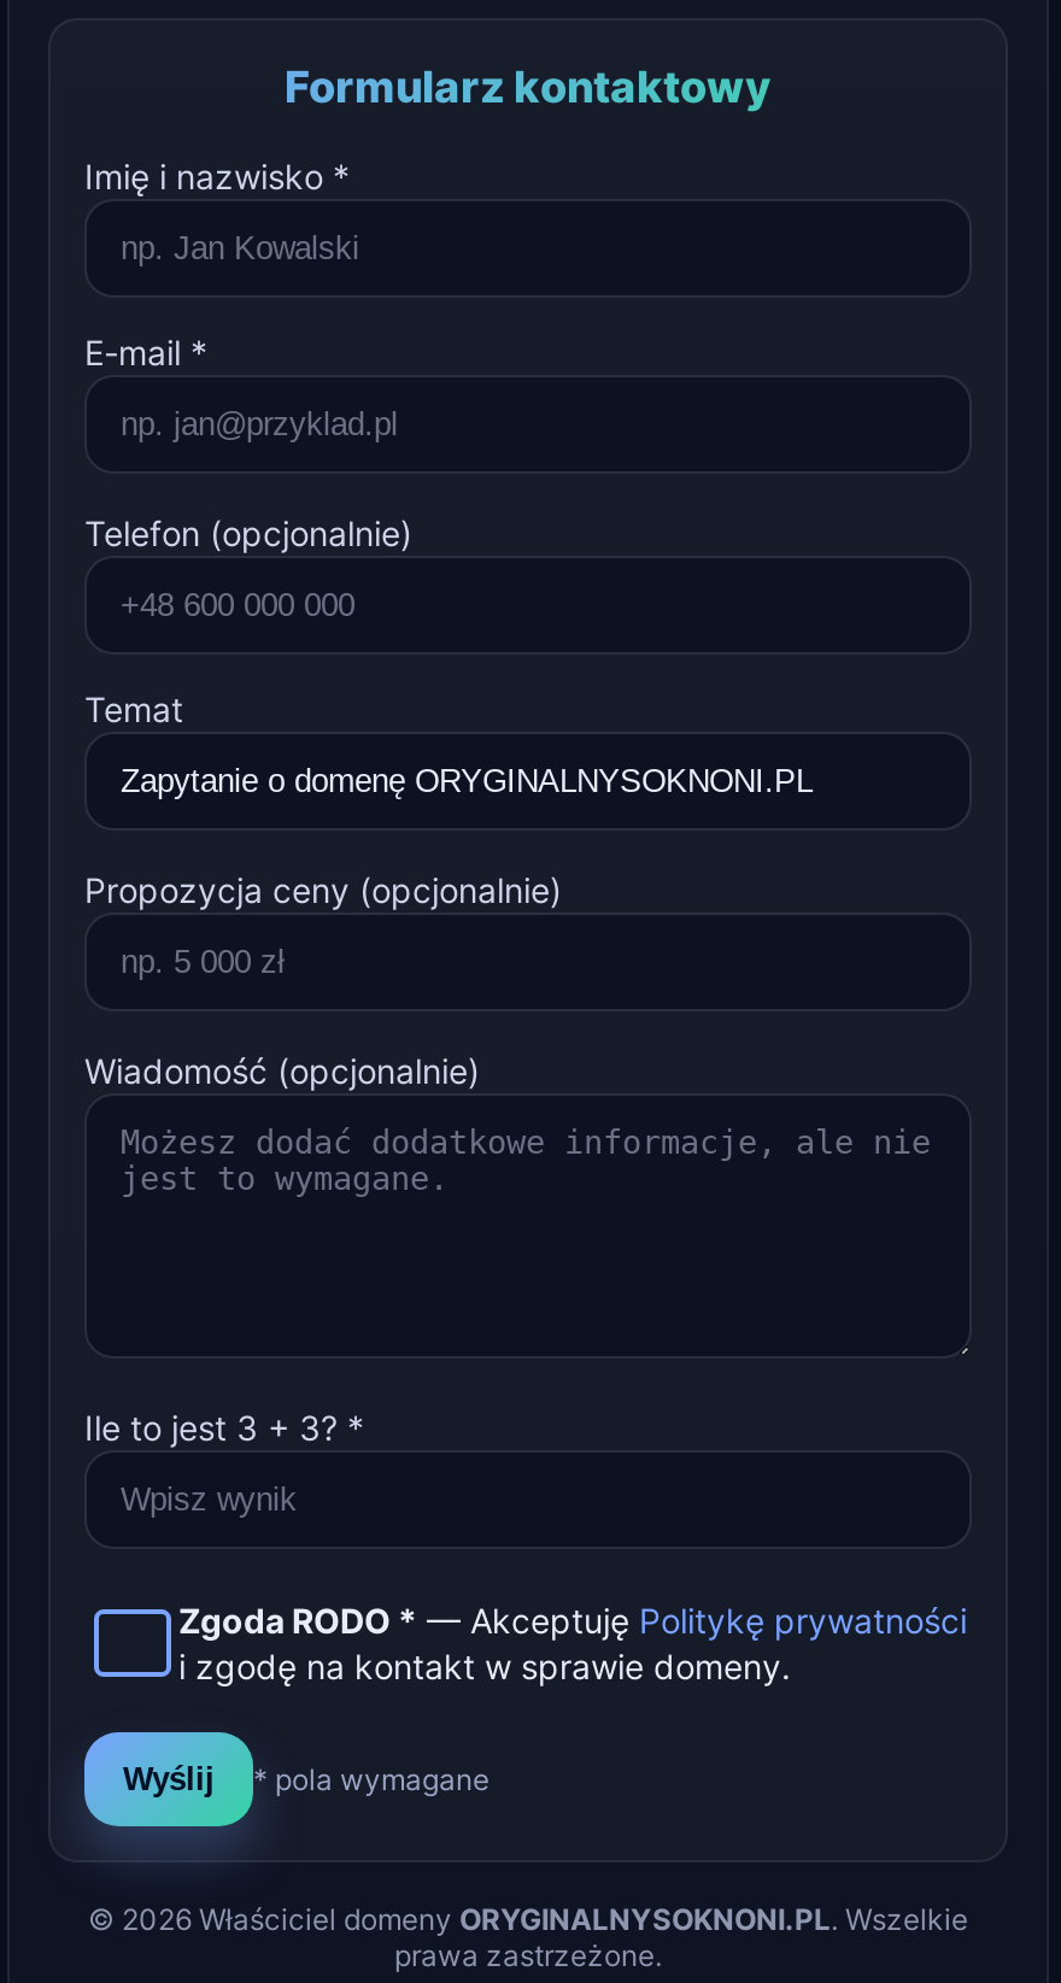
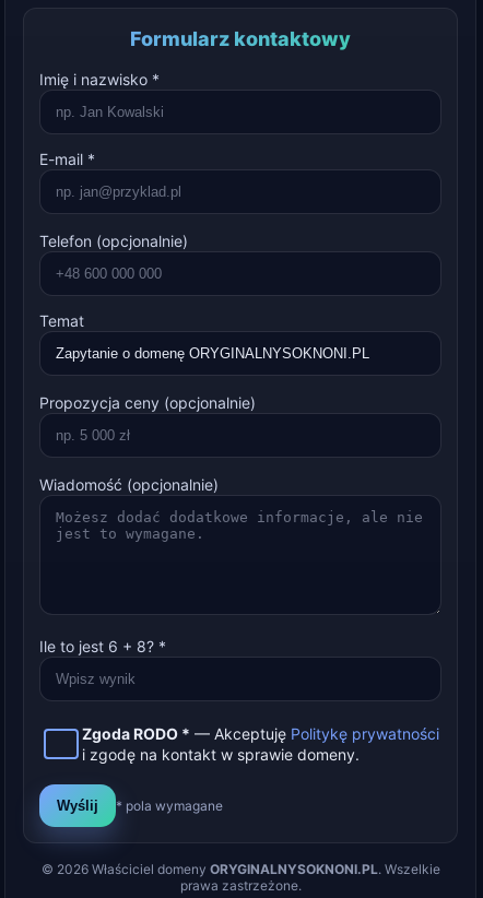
[84,1407,364,1448] Ile to jest 3 + 3? * -> [39,637,166,656] Ile to jest 6 + 8? *

